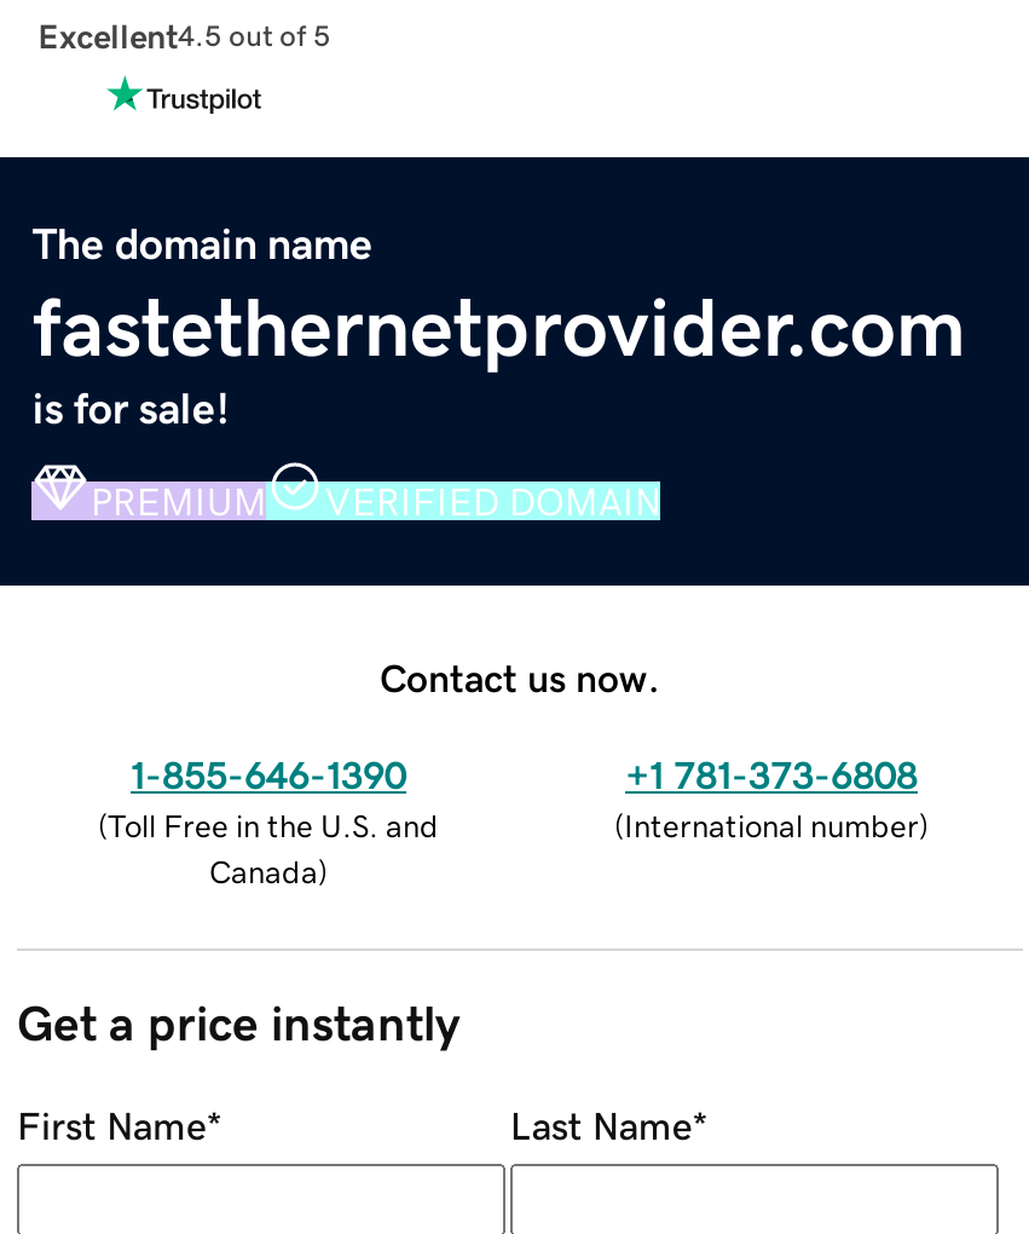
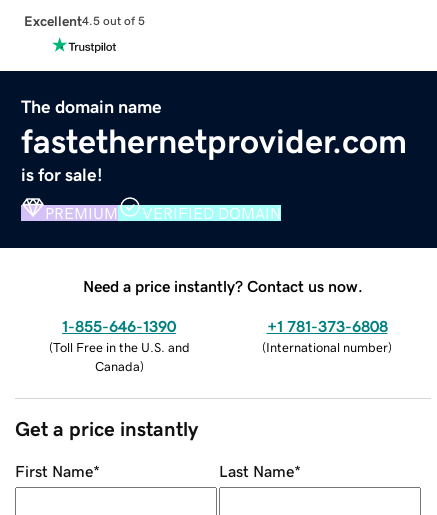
[380,657,660,696] Contact us now. -> [83,278,363,294] Need a price instantly? Contact us now.

